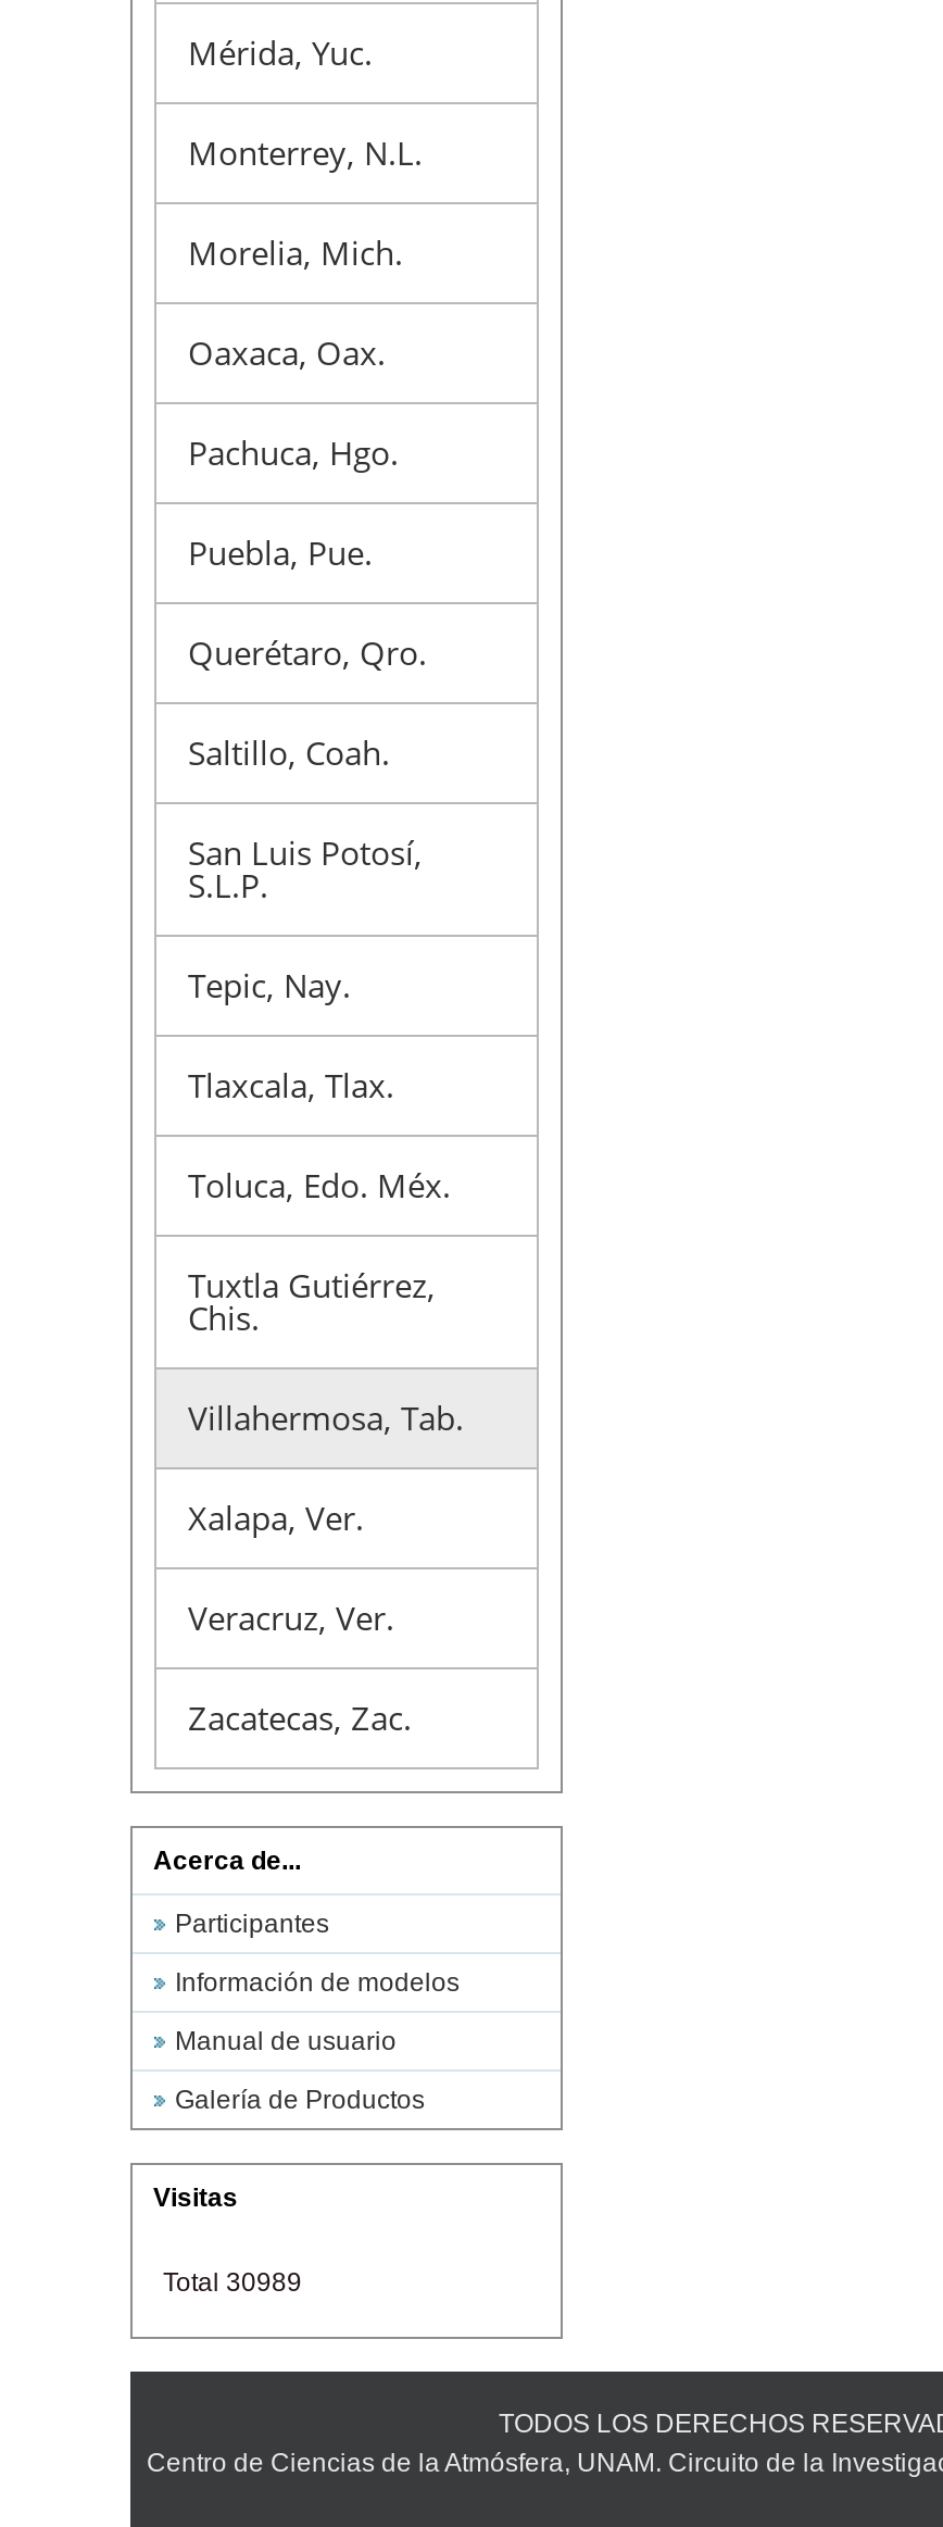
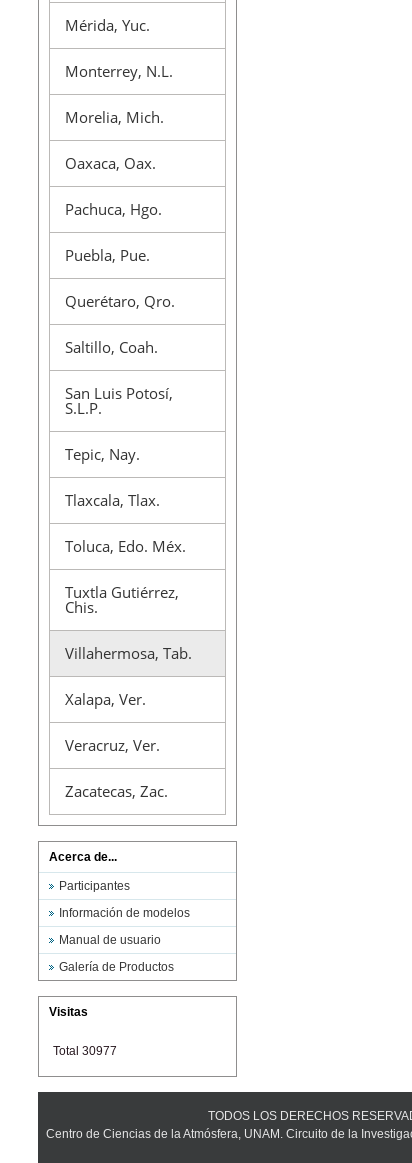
[163,2267,302,2298] Total 30989 -> [53,1044,117,1058] Total 30977

